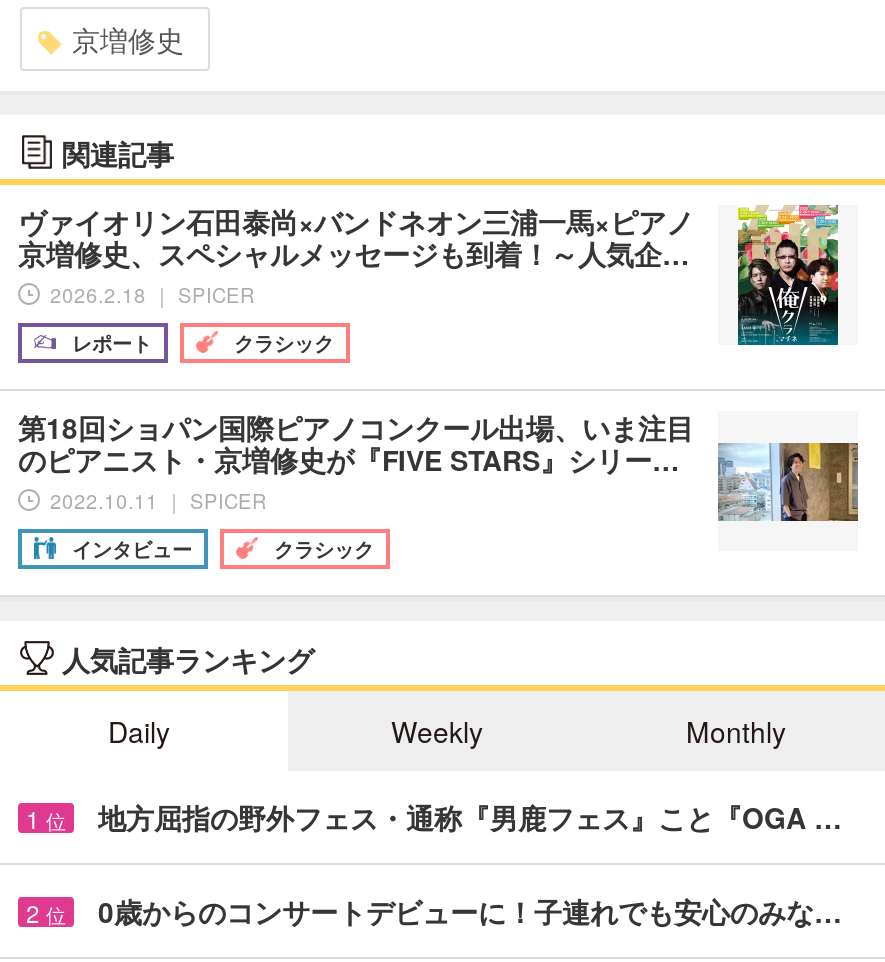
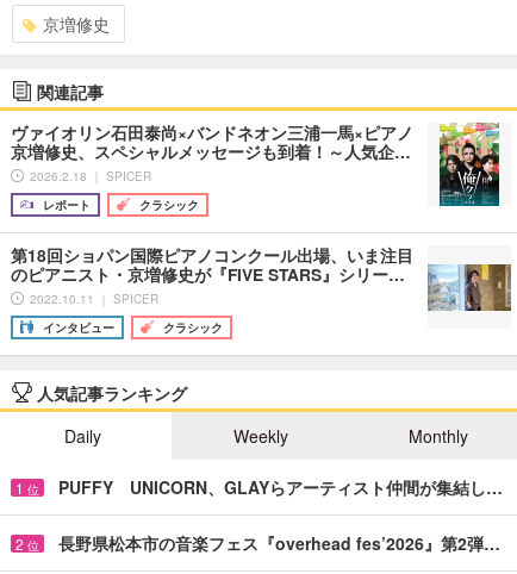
[98,796,842,836] 地方屈指の野外フェス・通称『男鹿フェス』こと『OGA … -> [58,475,503,498] PUFFY UNICORN、GLAYらアーティスト仲間が集結し…
[98,890,842,930] 0歳からのコンサートデビューに！子連れでも安心のみな… -> [58,531,500,554] 長野県松本市の音楽フェス『overhead fes’2026』第2弾…

